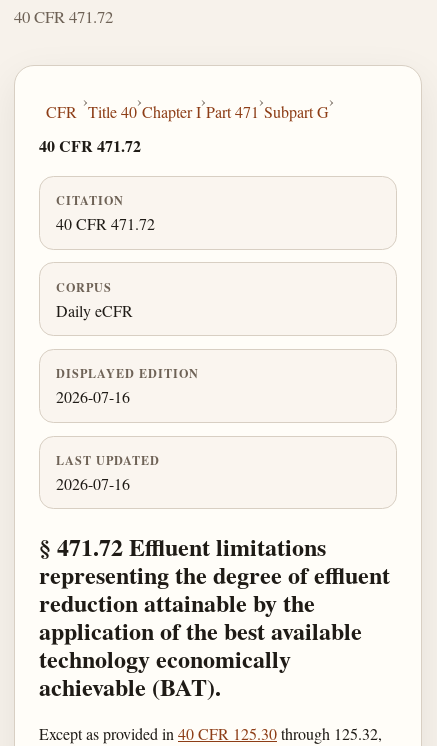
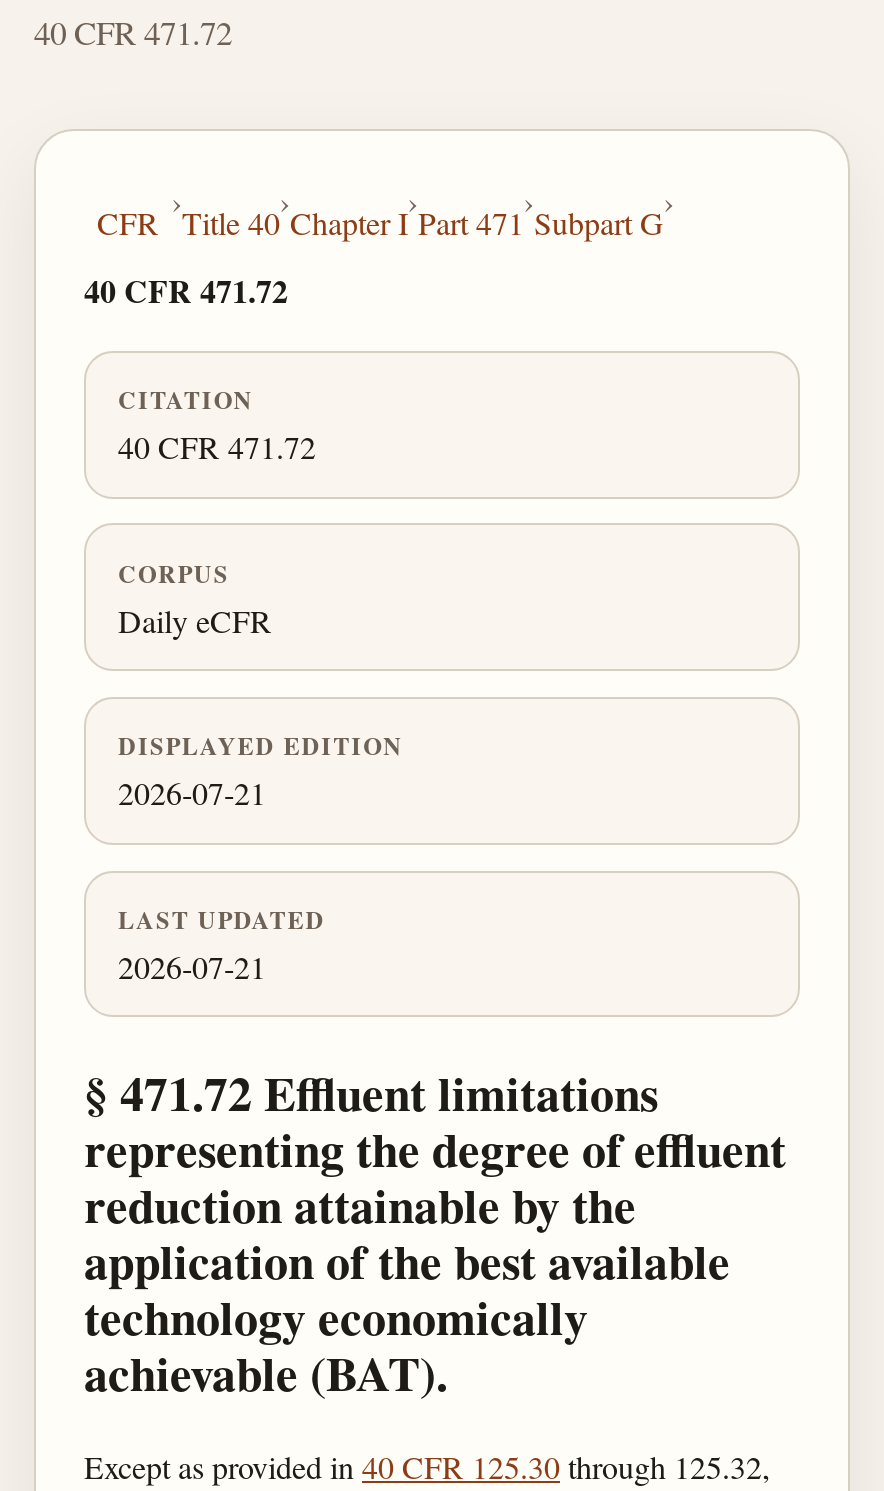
[56,386,130,407] 2026-07-16 -> [118,772,266,814] 2026-07-21
[56,473,130,494] 2026-07-16 -> [118,945,266,987] 2026-07-21

